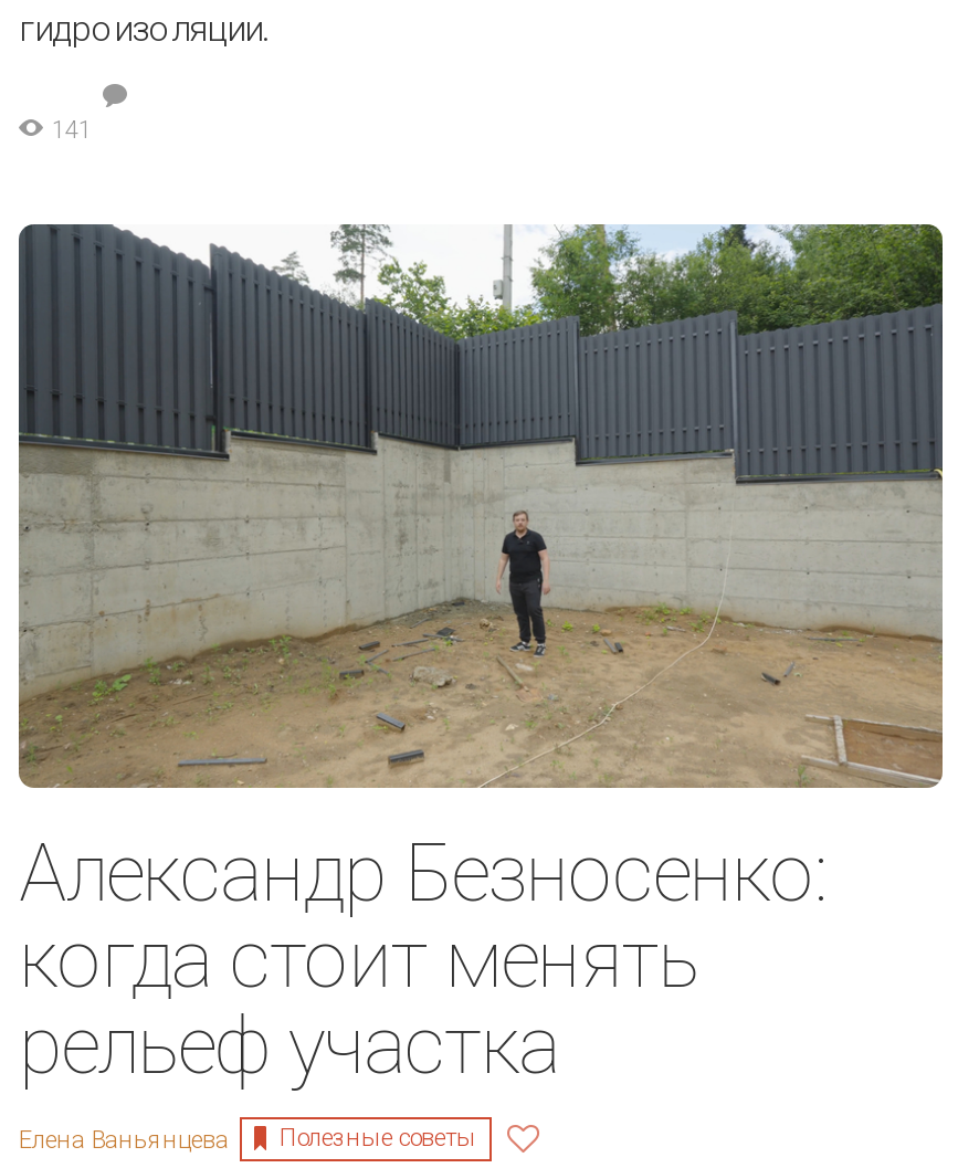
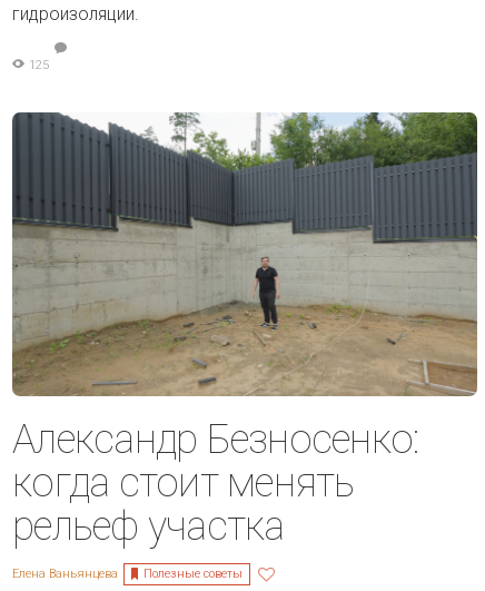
[52,116,92,144] 141 -> [29,58,49,73] 125

